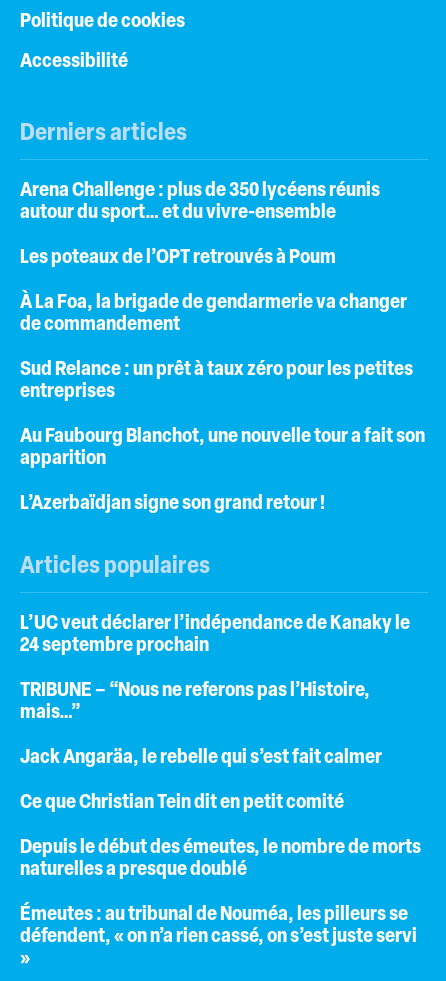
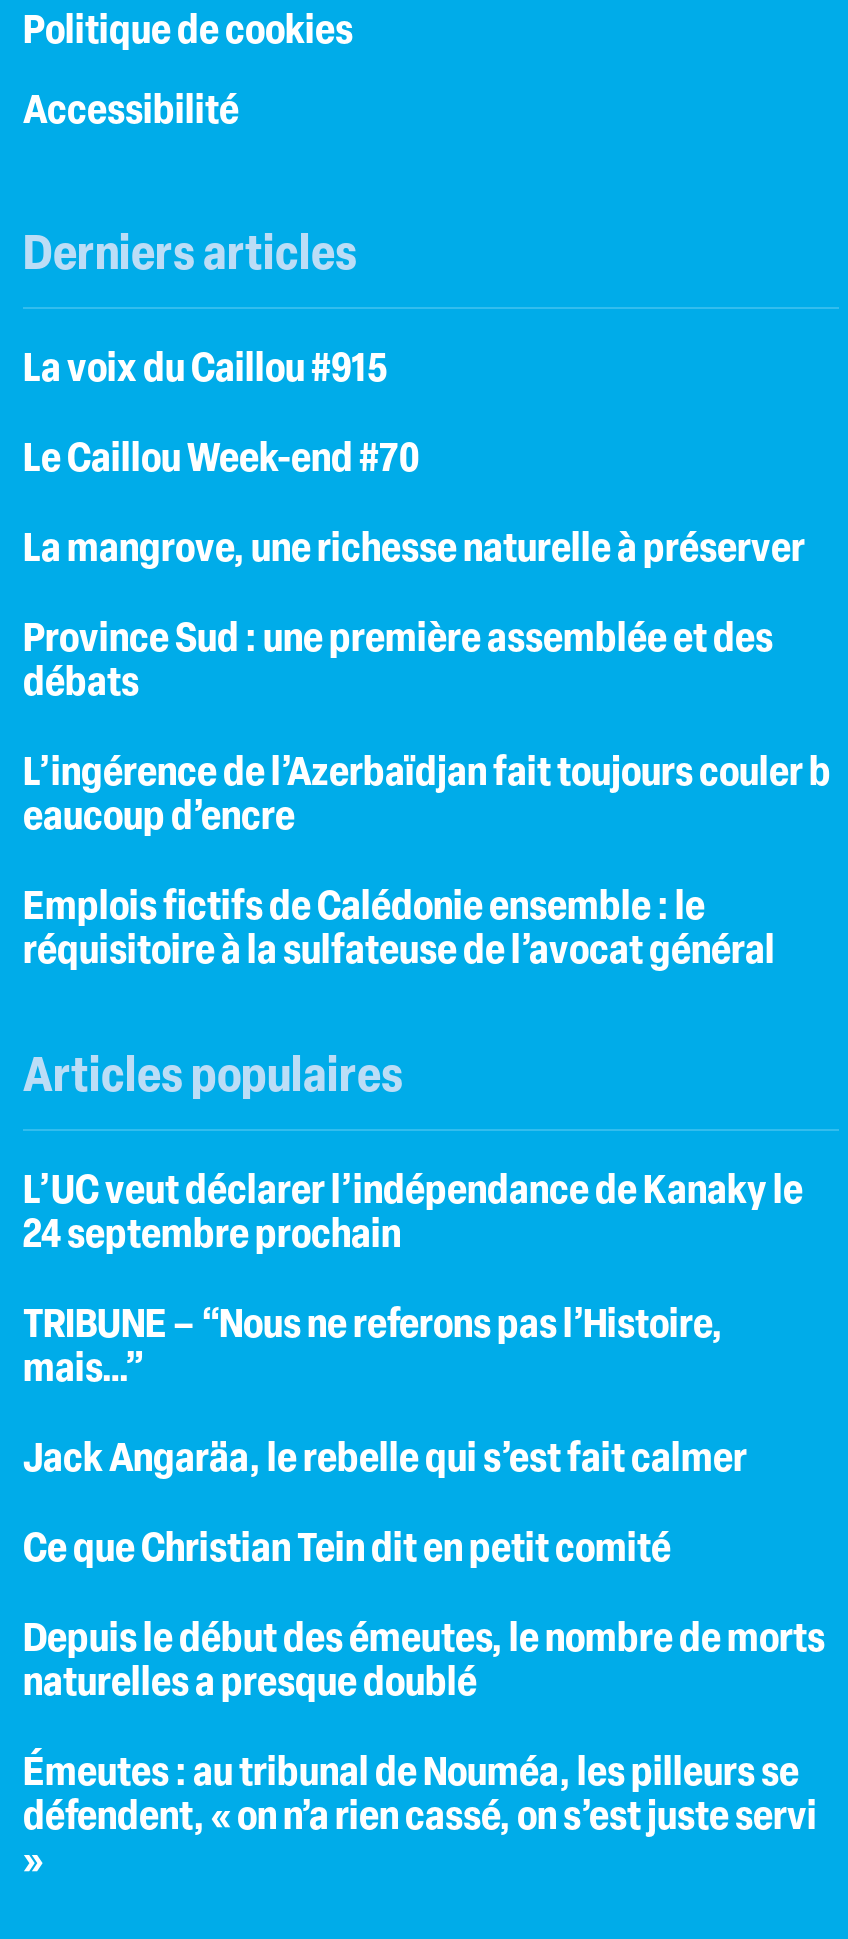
[20,180,380,222] Arena Challenge : plus de 350 lycéens réunis | autour du sport… et du vivre-ensemble -> [23,350,387,390] La voix du Caillou #915
[20,247,336,267] Les poteaux de l’OPT retrouvés à Poum -> [23,440,419,480] Le Caillou Week-end #70
[20,292,407,334] À La Foa, la brigade de gendarmerie va changer | de commandement -> [23,530,805,570] La mangrove, une richesse naturelle à préserver
[20,359,413,401] Sud Relance : un prêt à taux zéro pour les petites | entreprises -> [23,620,773,704] Province Sud : une première assemblée et des | débats
[20,426,425,468] Au Faubourg Blanchot, une nouvelle tour a fait son | apparition -> [23,754,831,838] L’ingérence de l’Azerbaïdjan fait toujours couler b | eaucoup d’encre
[20,493,325,513] L’Azerbaïdjan signe son grand retour ! -> [23,888,775,972] Emplois fictifs de Calédonie ensemble : le | réquisitoire à la sulfateuse de l’avocat général

